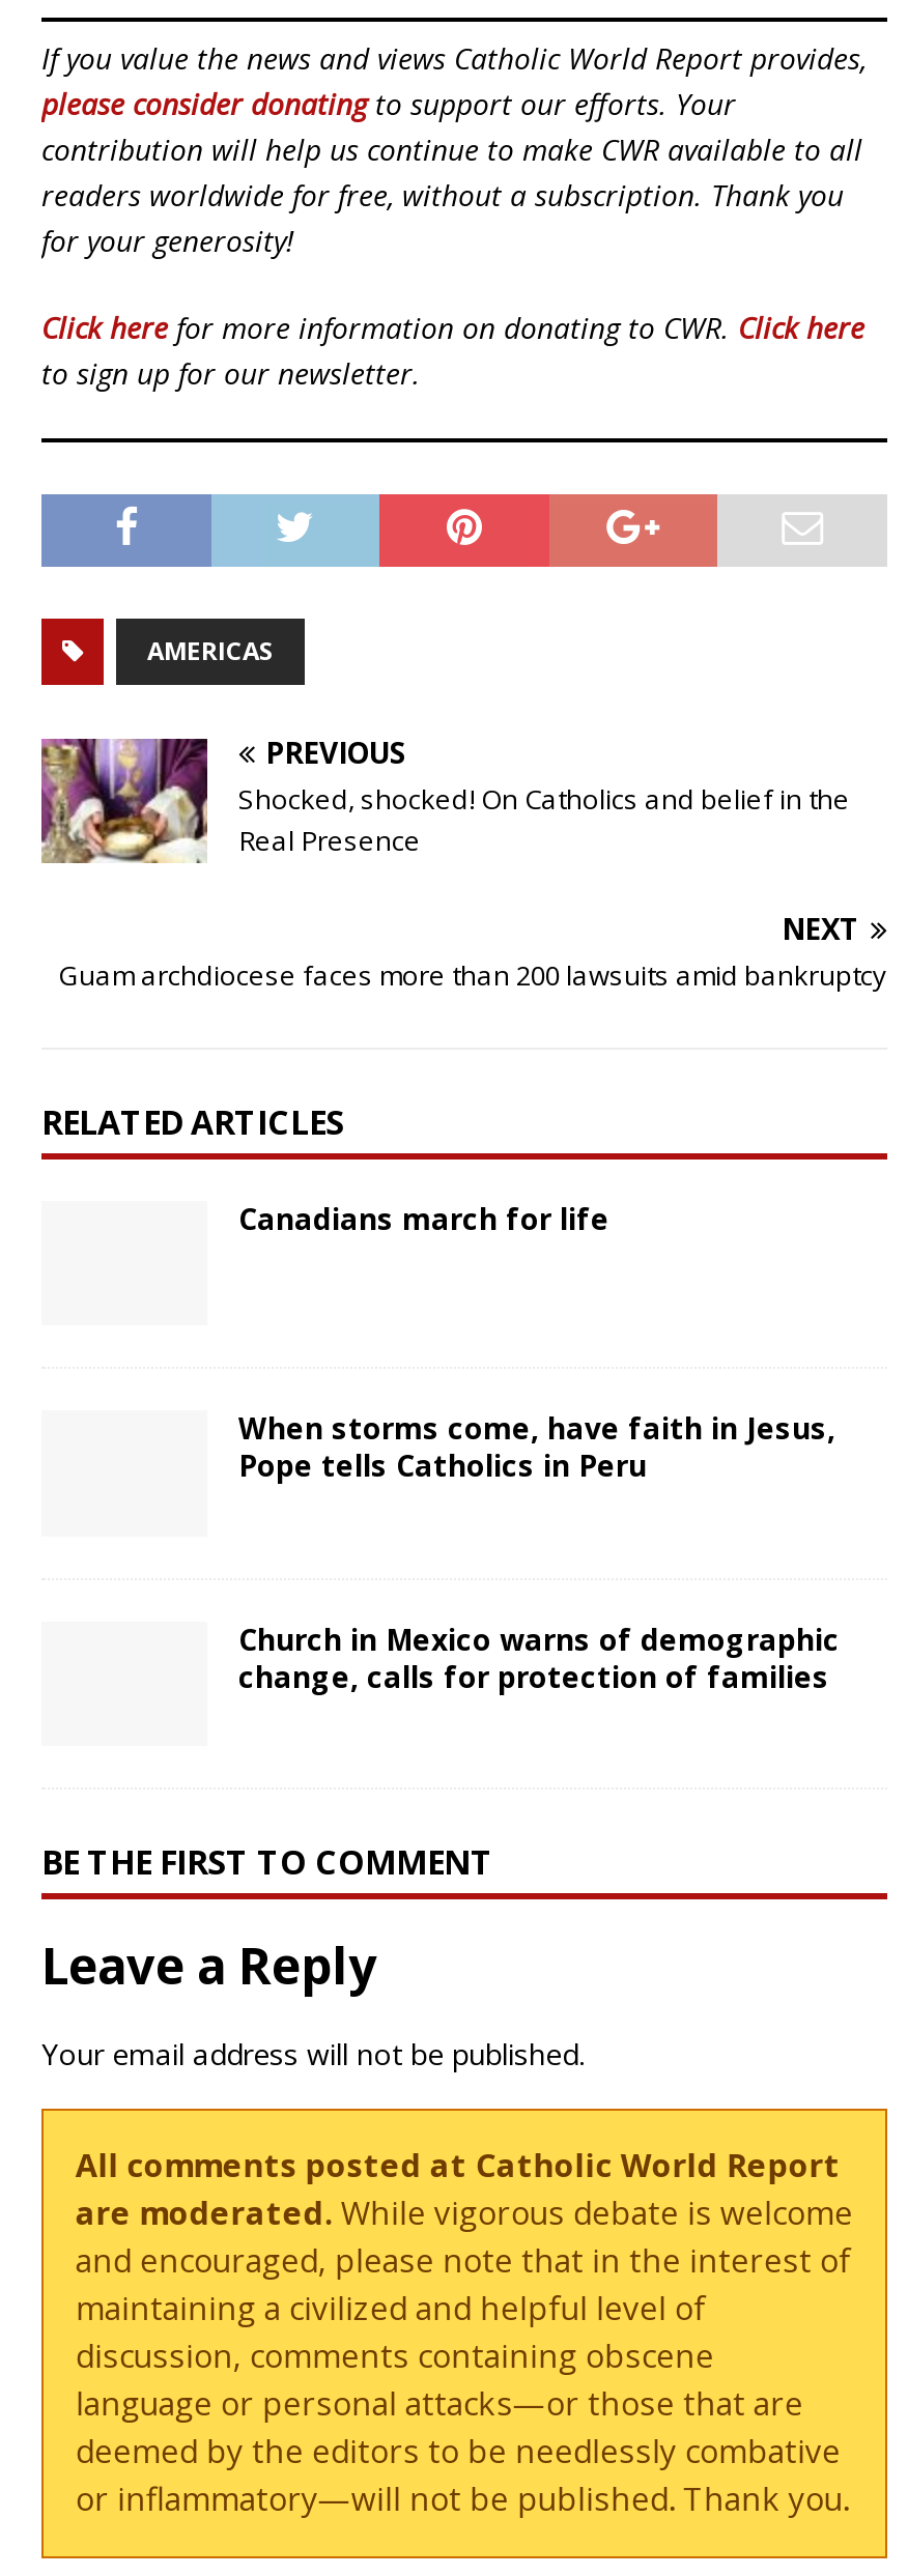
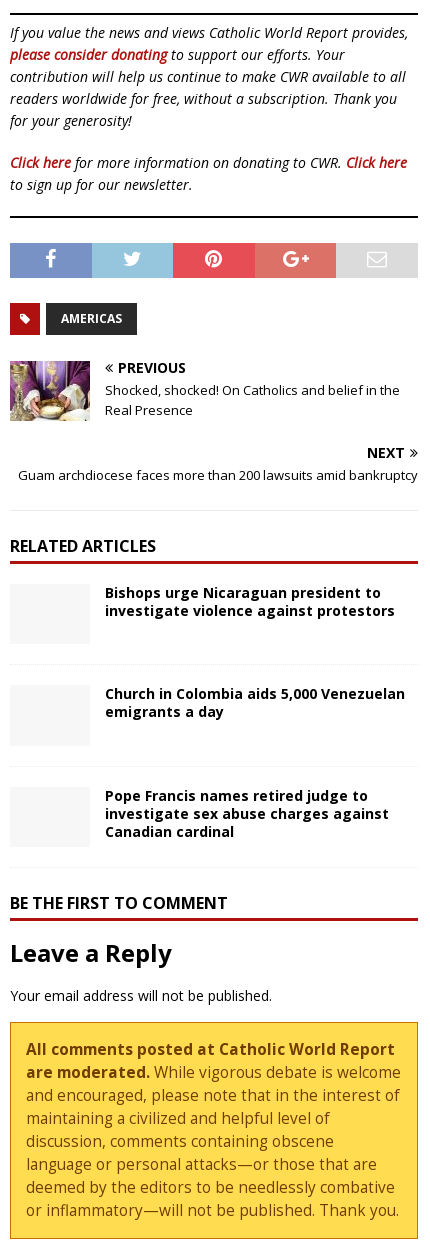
[238,1200,609,1239] Canadians march for life -> [105,583,395,620] Bishops urge Nicaraguan president to | investigate violence against protestors
[238,1409,835,1486] When storms come, have faith in Jesus, | Pope tells Catholics in Peru -> [105,684,405,721] Church in Colombia aids 5,000 Venezuelan | emigrants a day
[238,1619,840,1695] Church in Mexico warns of demographic | change, calls for protection of families -> [105,786,389,841] Pope Francis names retired judge to | investigate sex abuse charges against | Canadian cardinal

